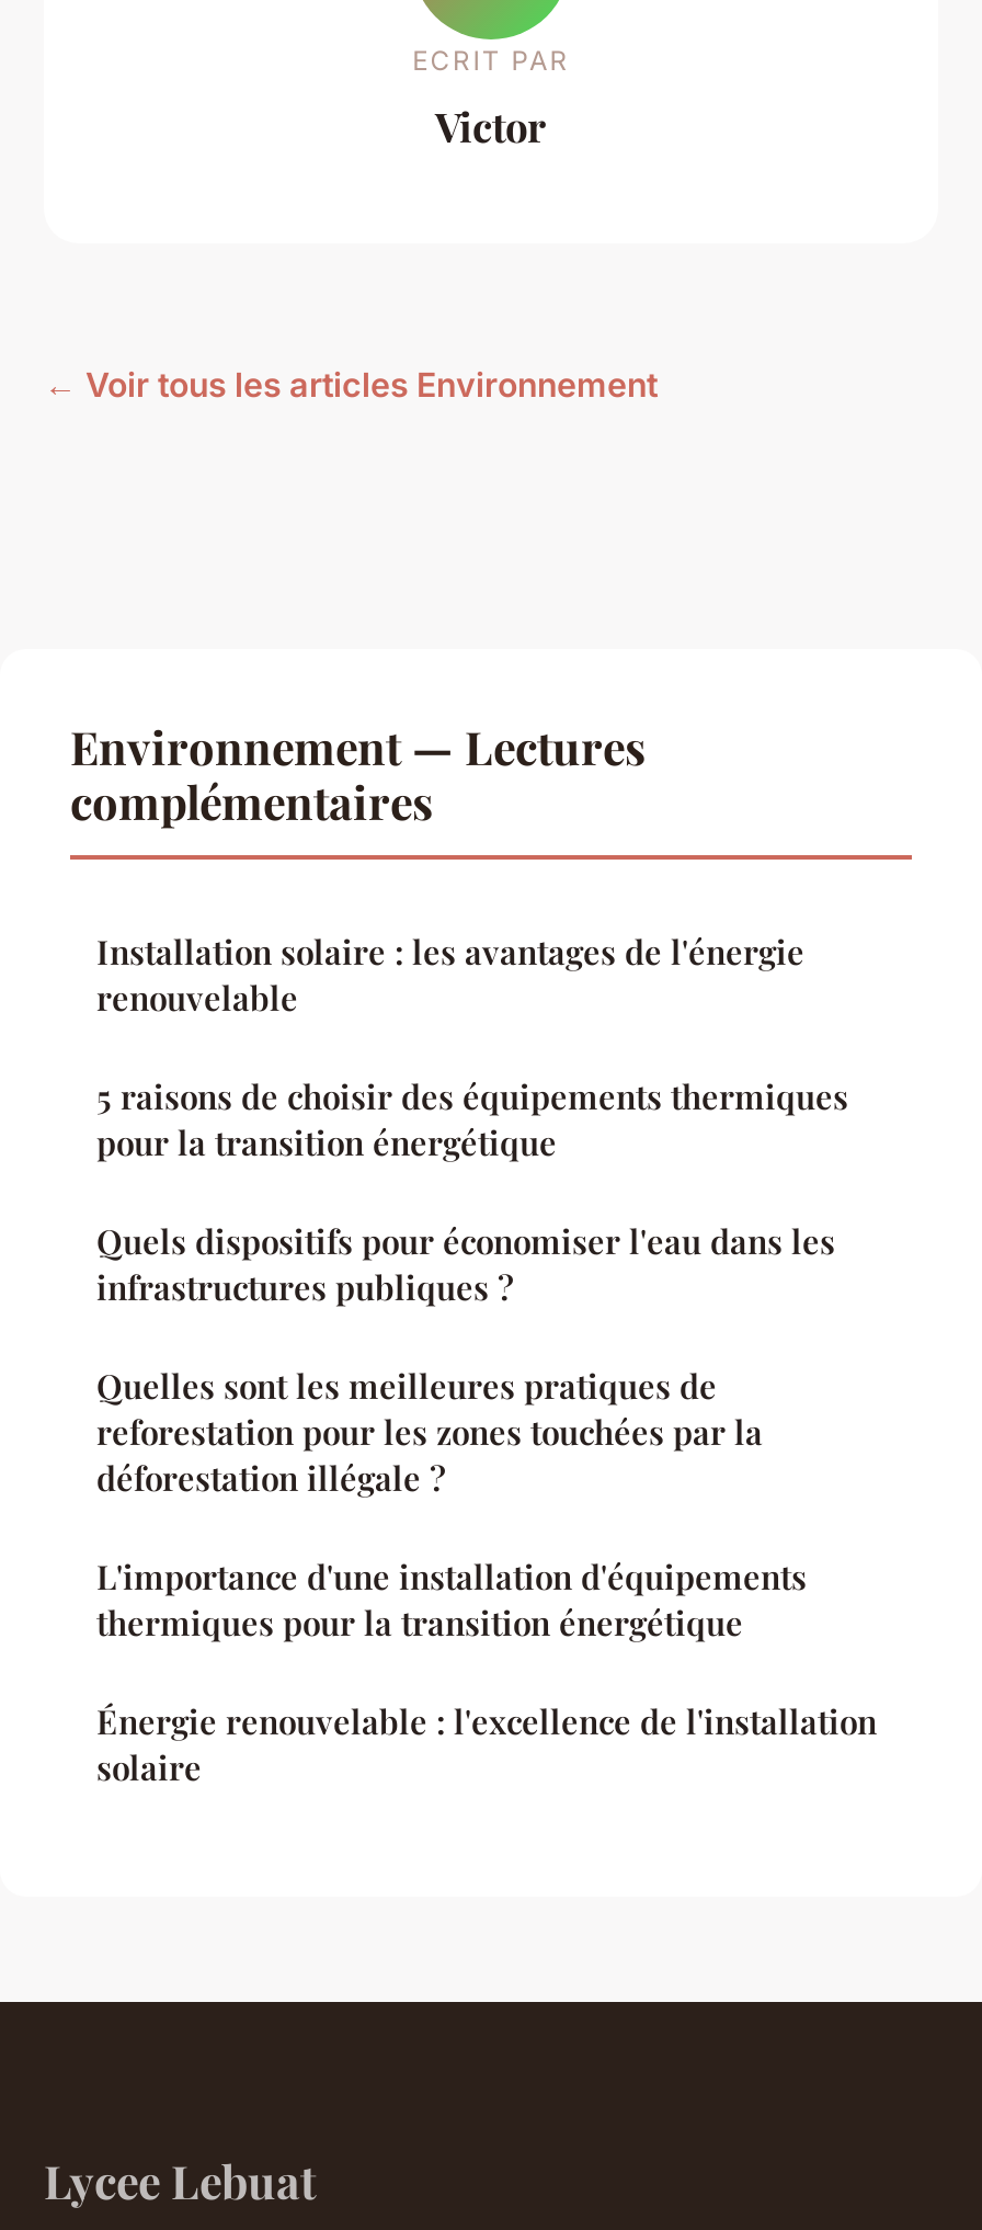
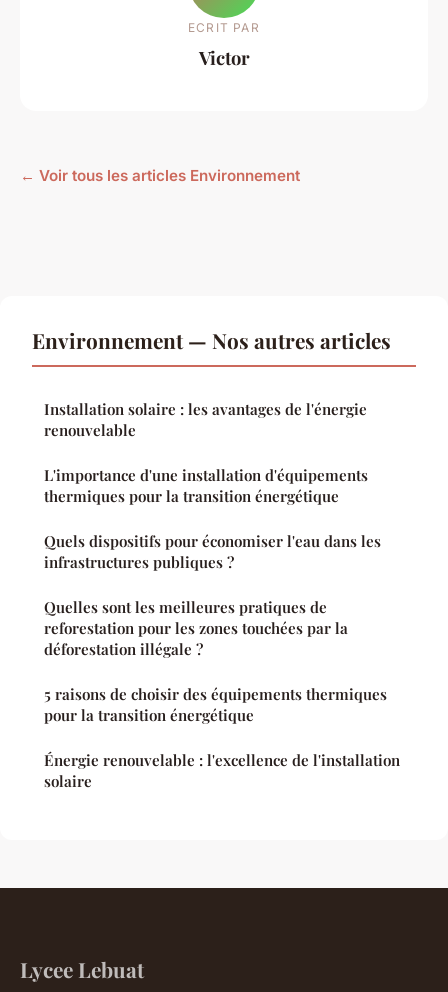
[70,715,647,831] Environnement — Lectures | complémentaires -> [32,326,391,354] Environnement — Nos autres articles
moved [96,1075,848,1165] -> [44,684,387,725]: 5 raisons de choisir des équipements thermiques | pour la transition énergétique
moved [96,1555,807,1645] -> [44,465,368,506]: L'importance d'une installation d'équipements | thermiques pour la transition énergétique

